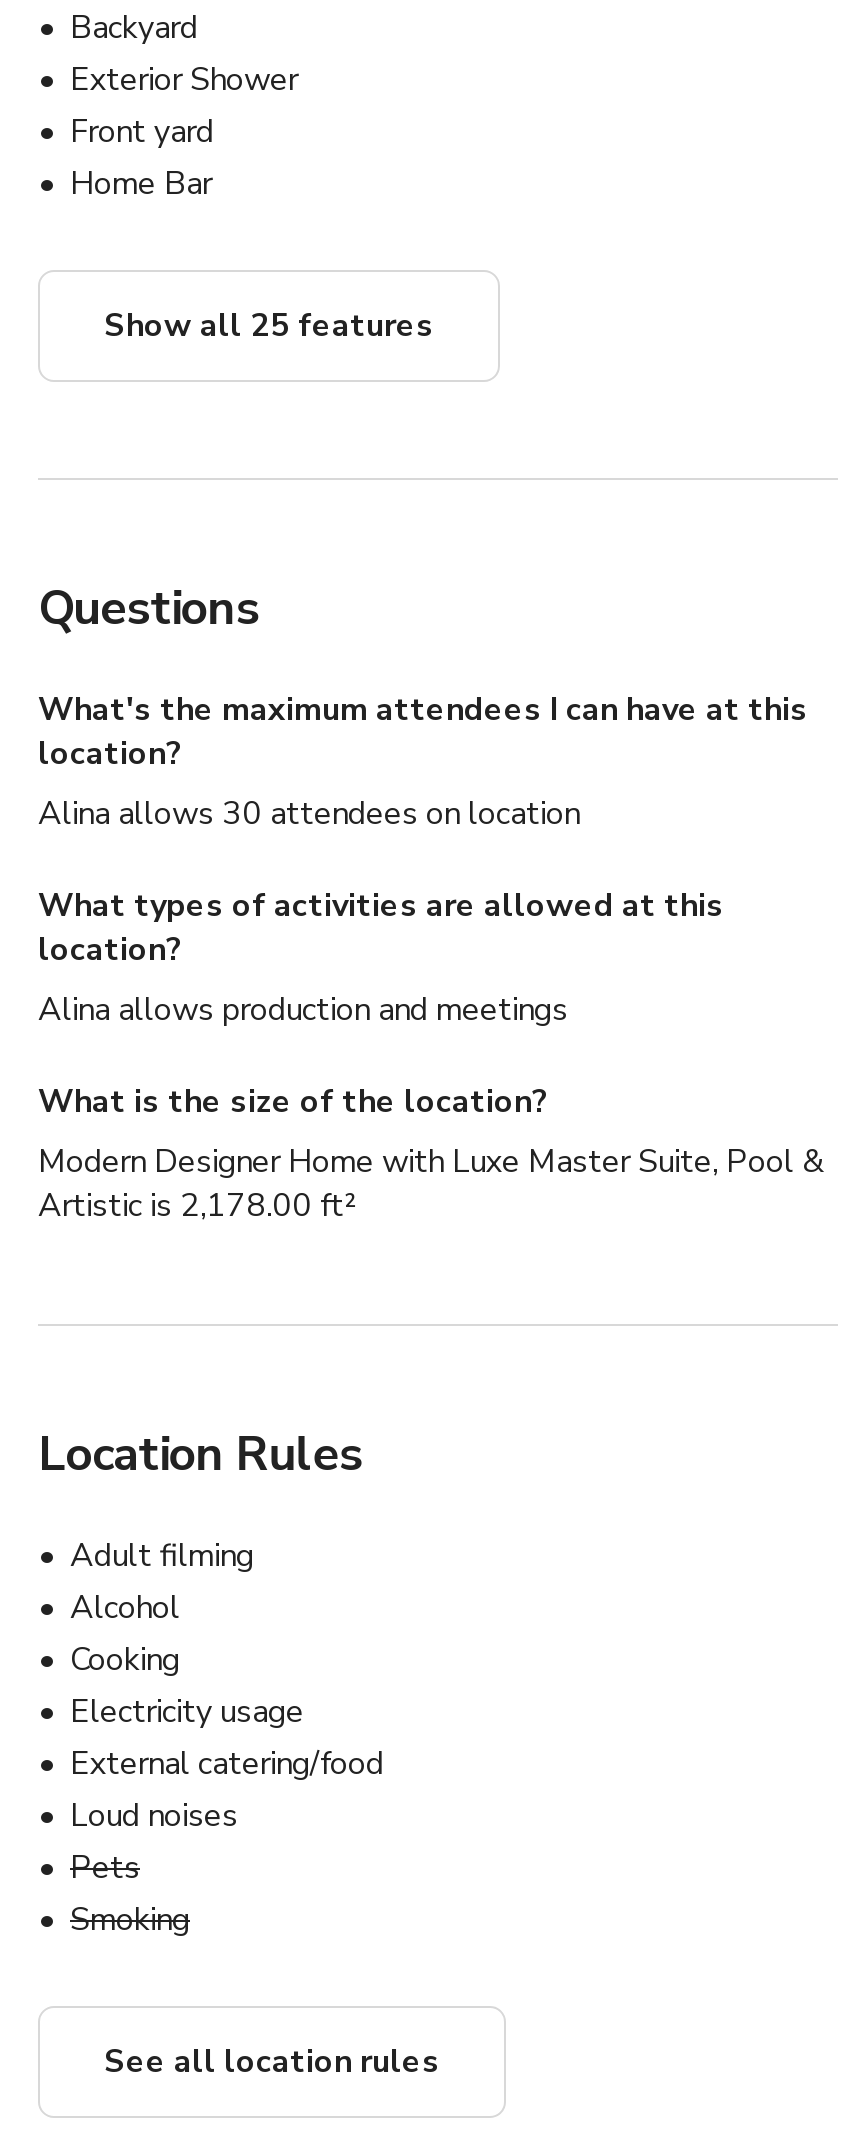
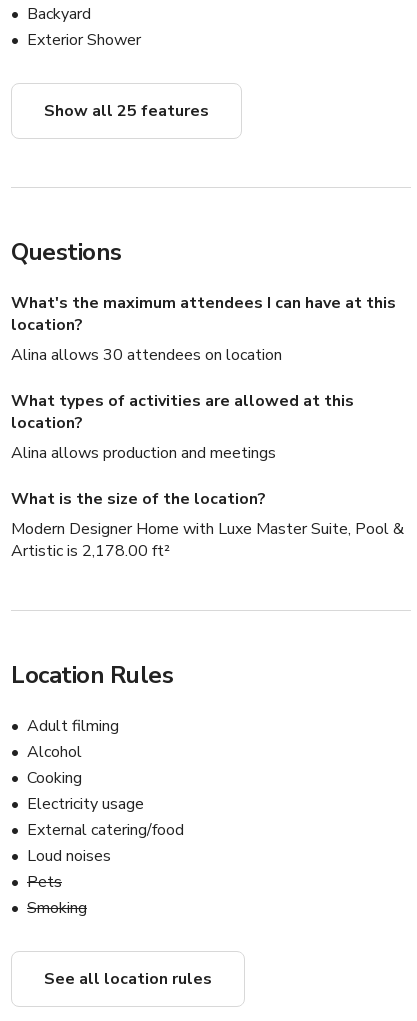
[70,110,214,206] Front yard | Home Bar -> none

